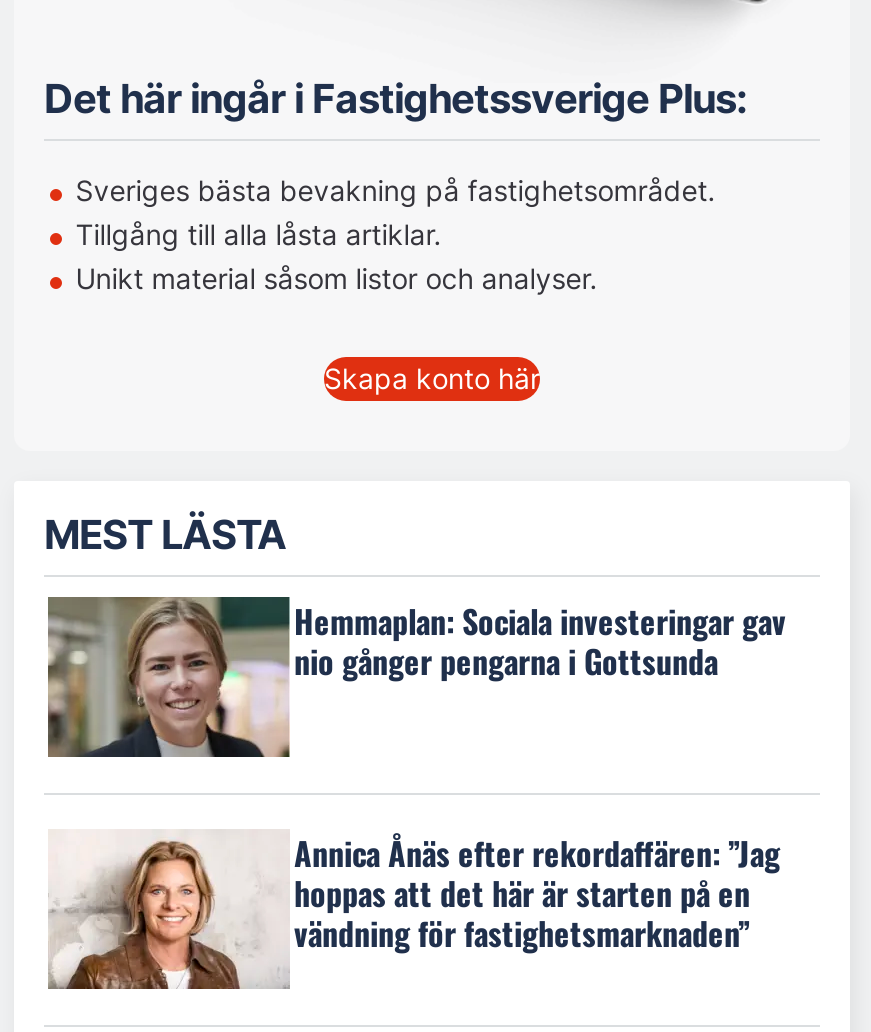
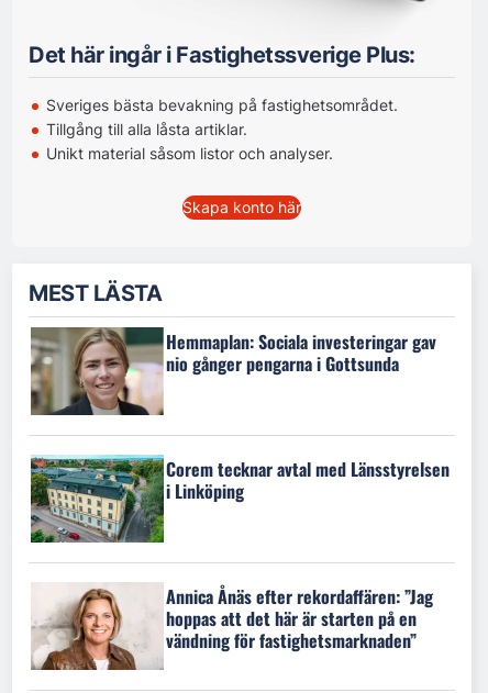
none -> [30,455,450,544] [image] | Corem tecknar avtal med Länsstyrelsen | i Linköping

